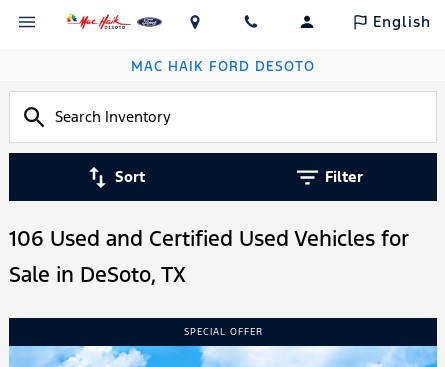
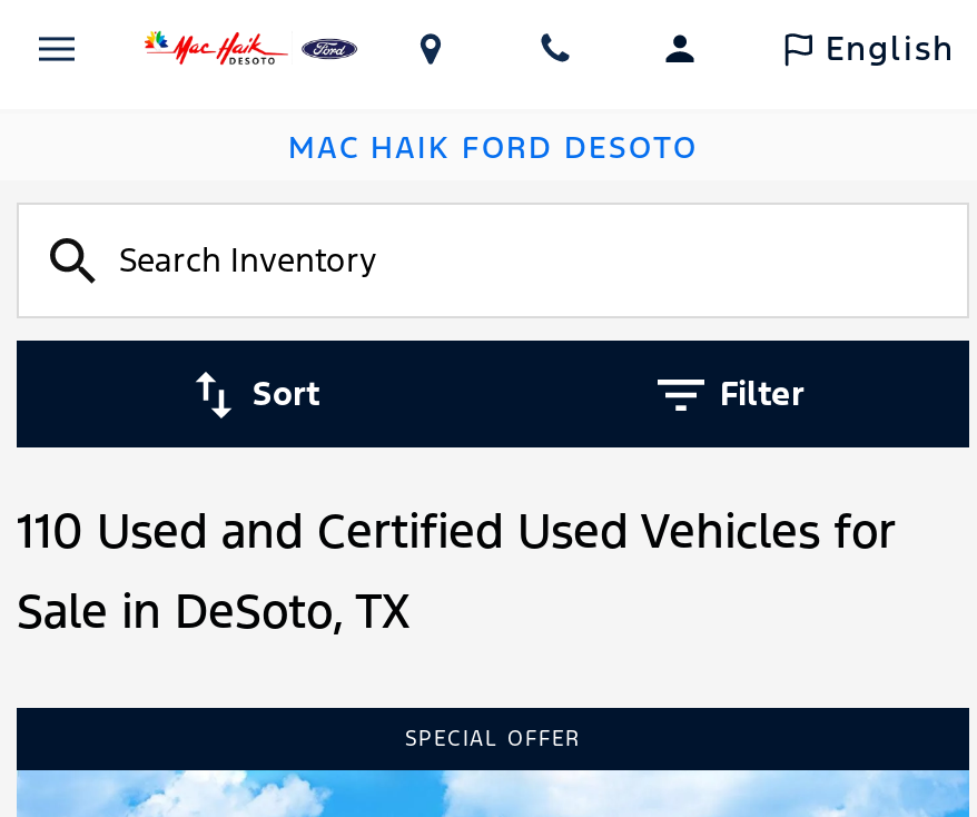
[9,225,409,252] 106 Used and Certified Used Vehicles for -> [17,501,896,561] 110 Used and Certified Used Vehicles for

